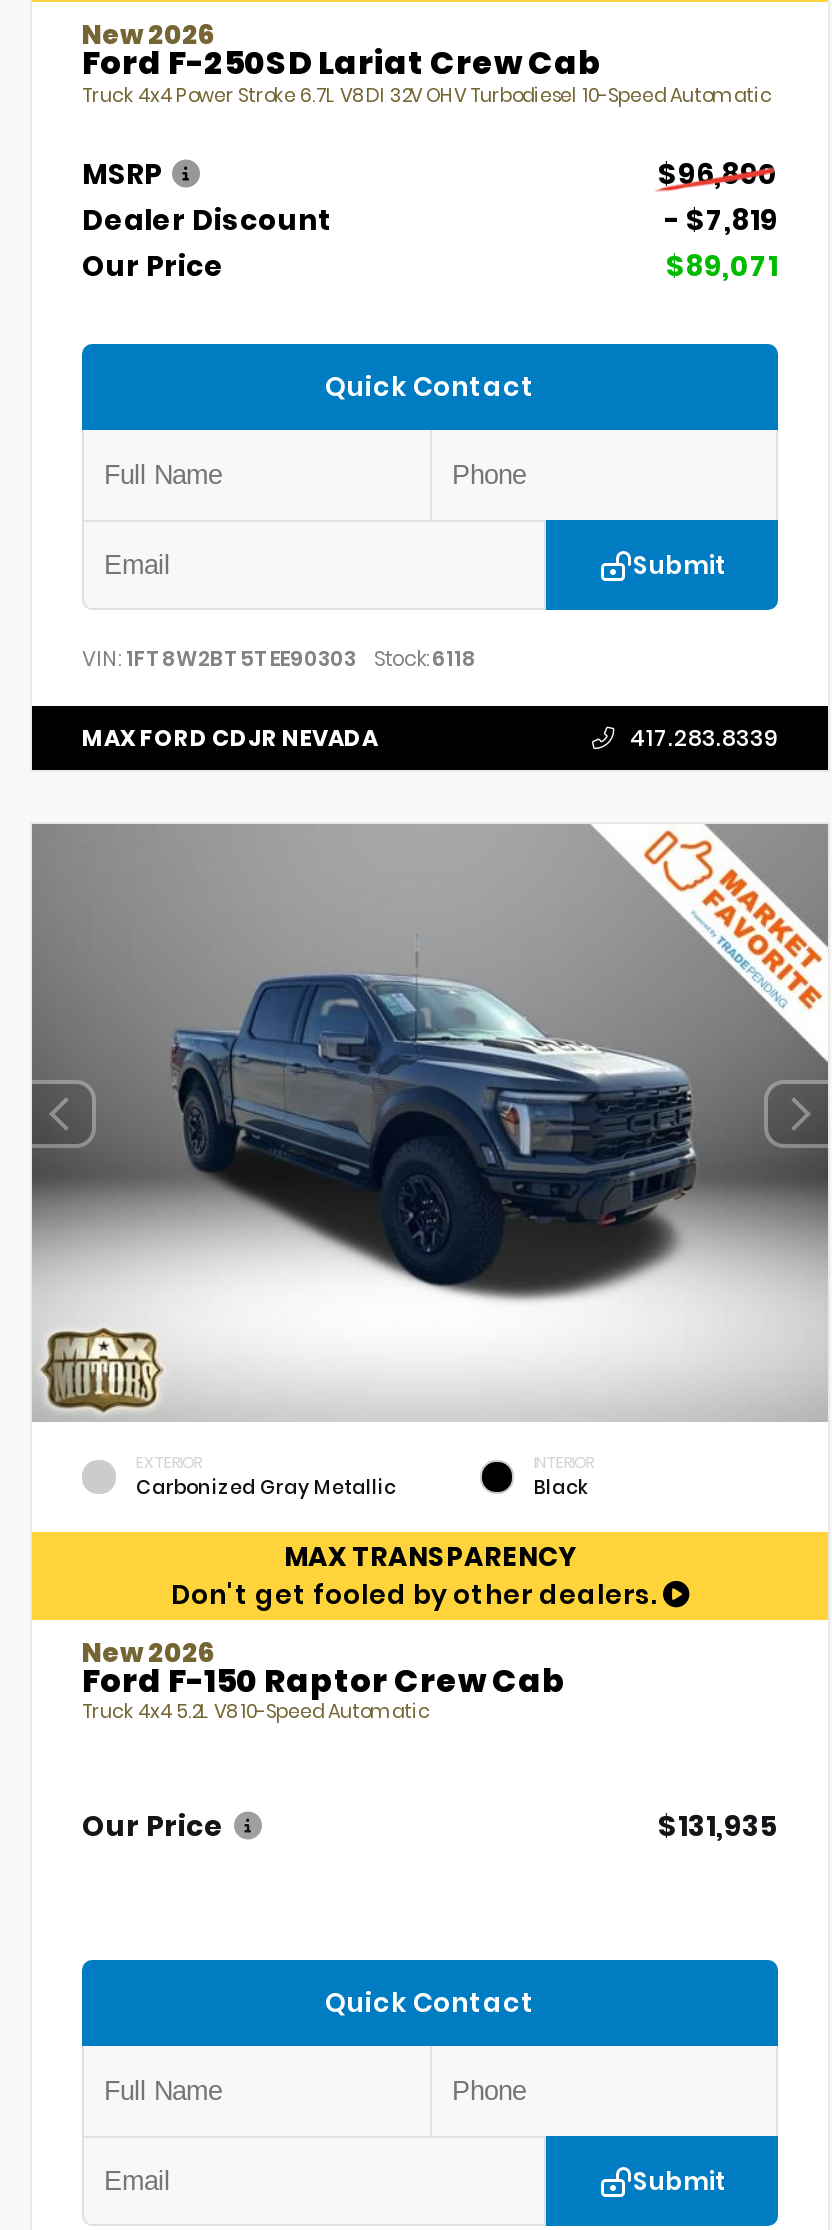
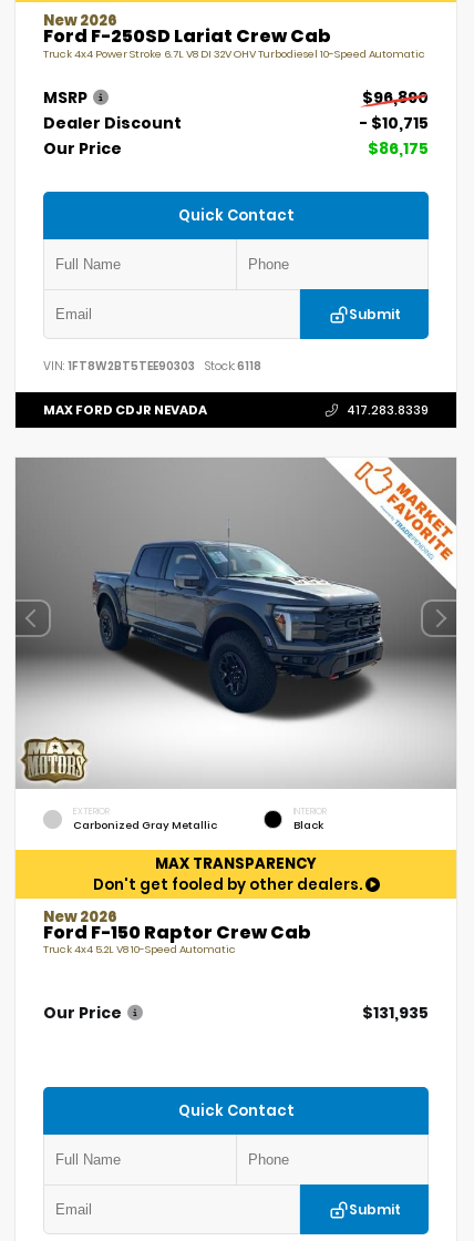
[664,200,778,240] - $7,819 -> [359,112,429,134] - $10,715
[666,246,778,286] $89,071 -> [368,137,429,159] $86,175

